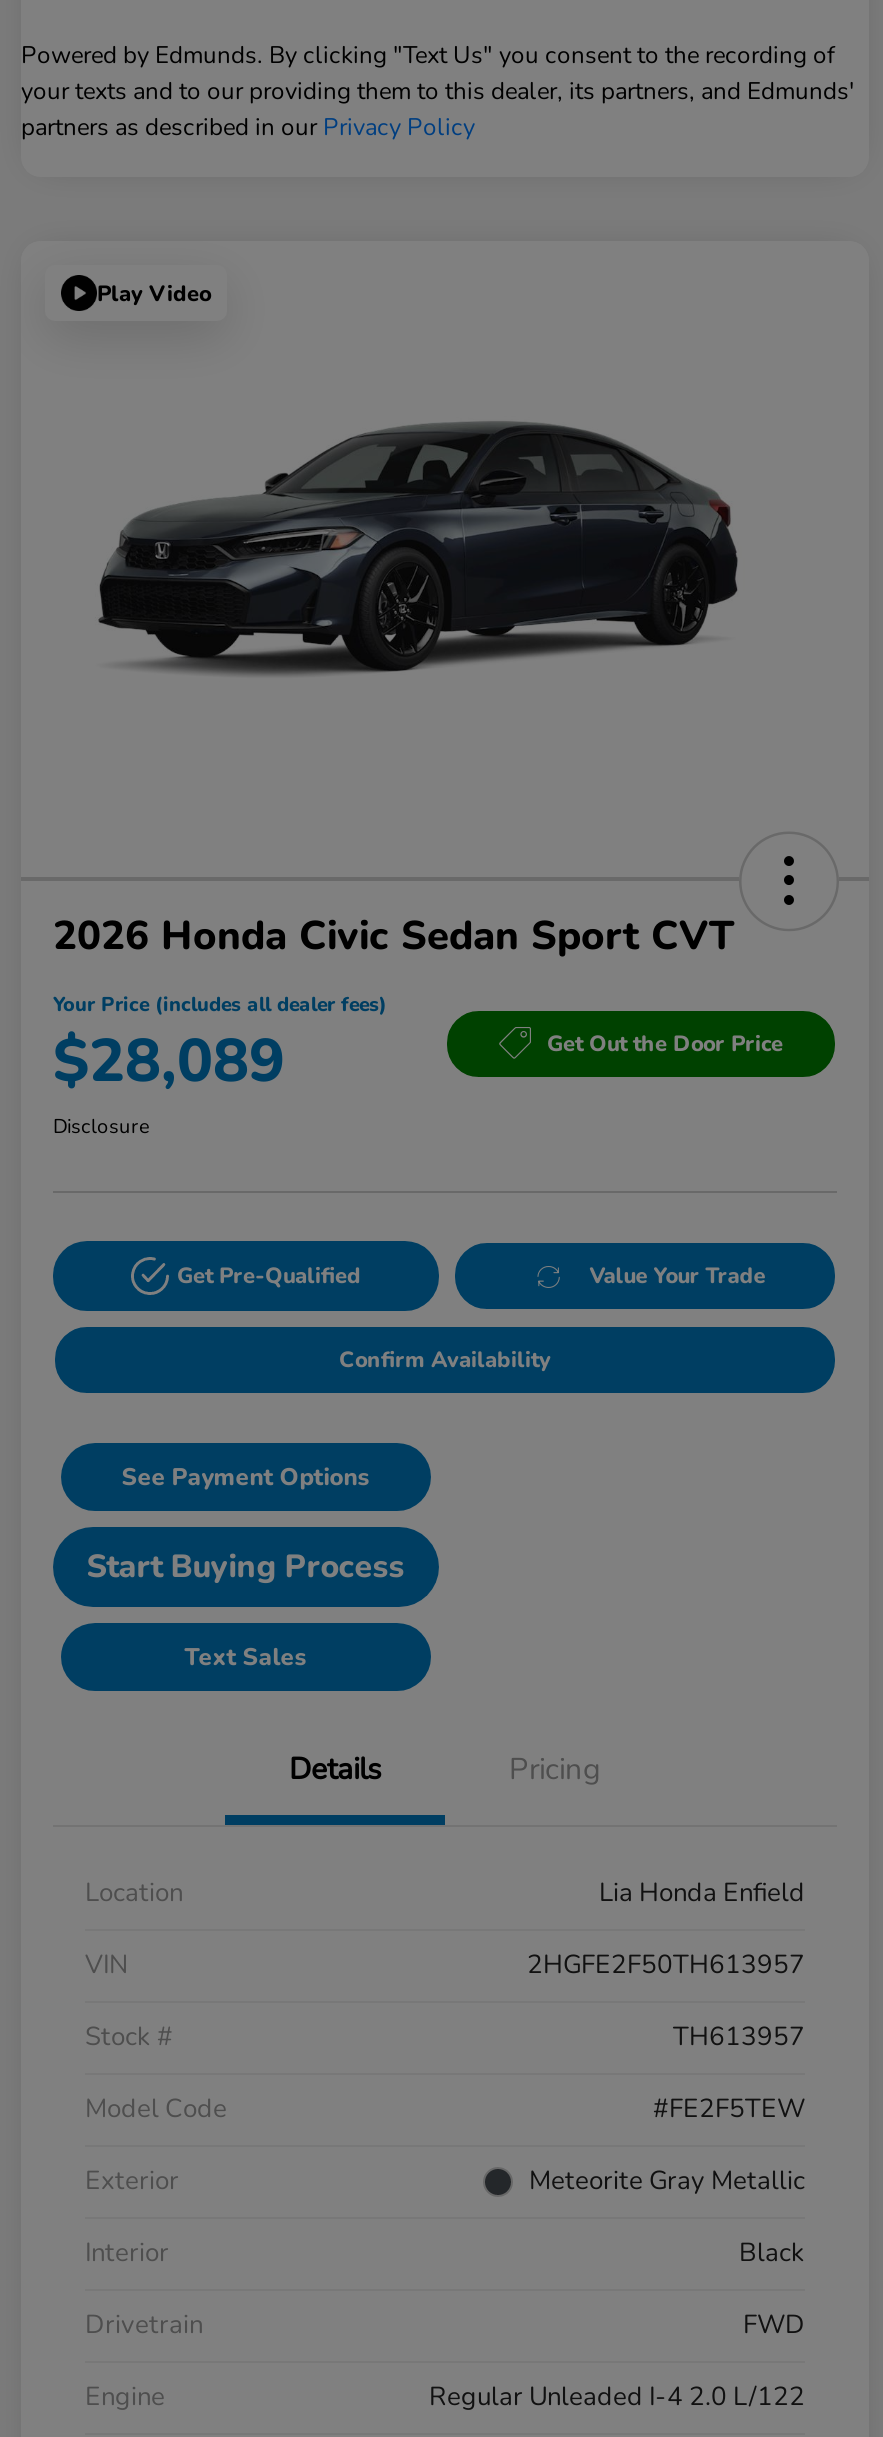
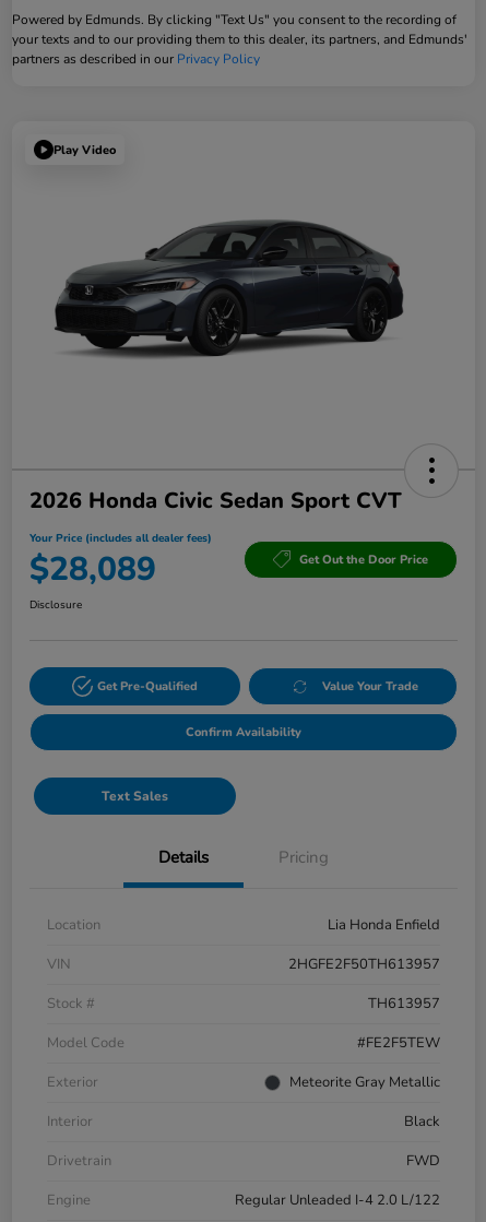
[87,1461,405,1589] See Payment Options | Start Buying Process -> none

